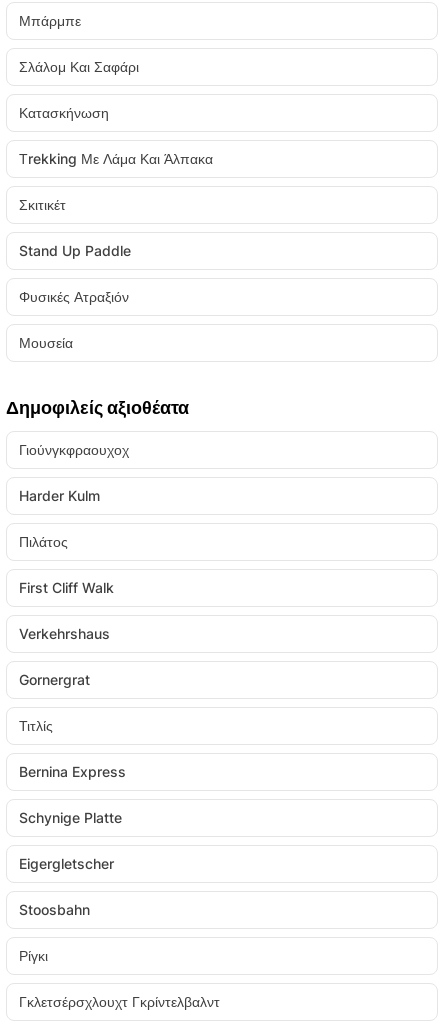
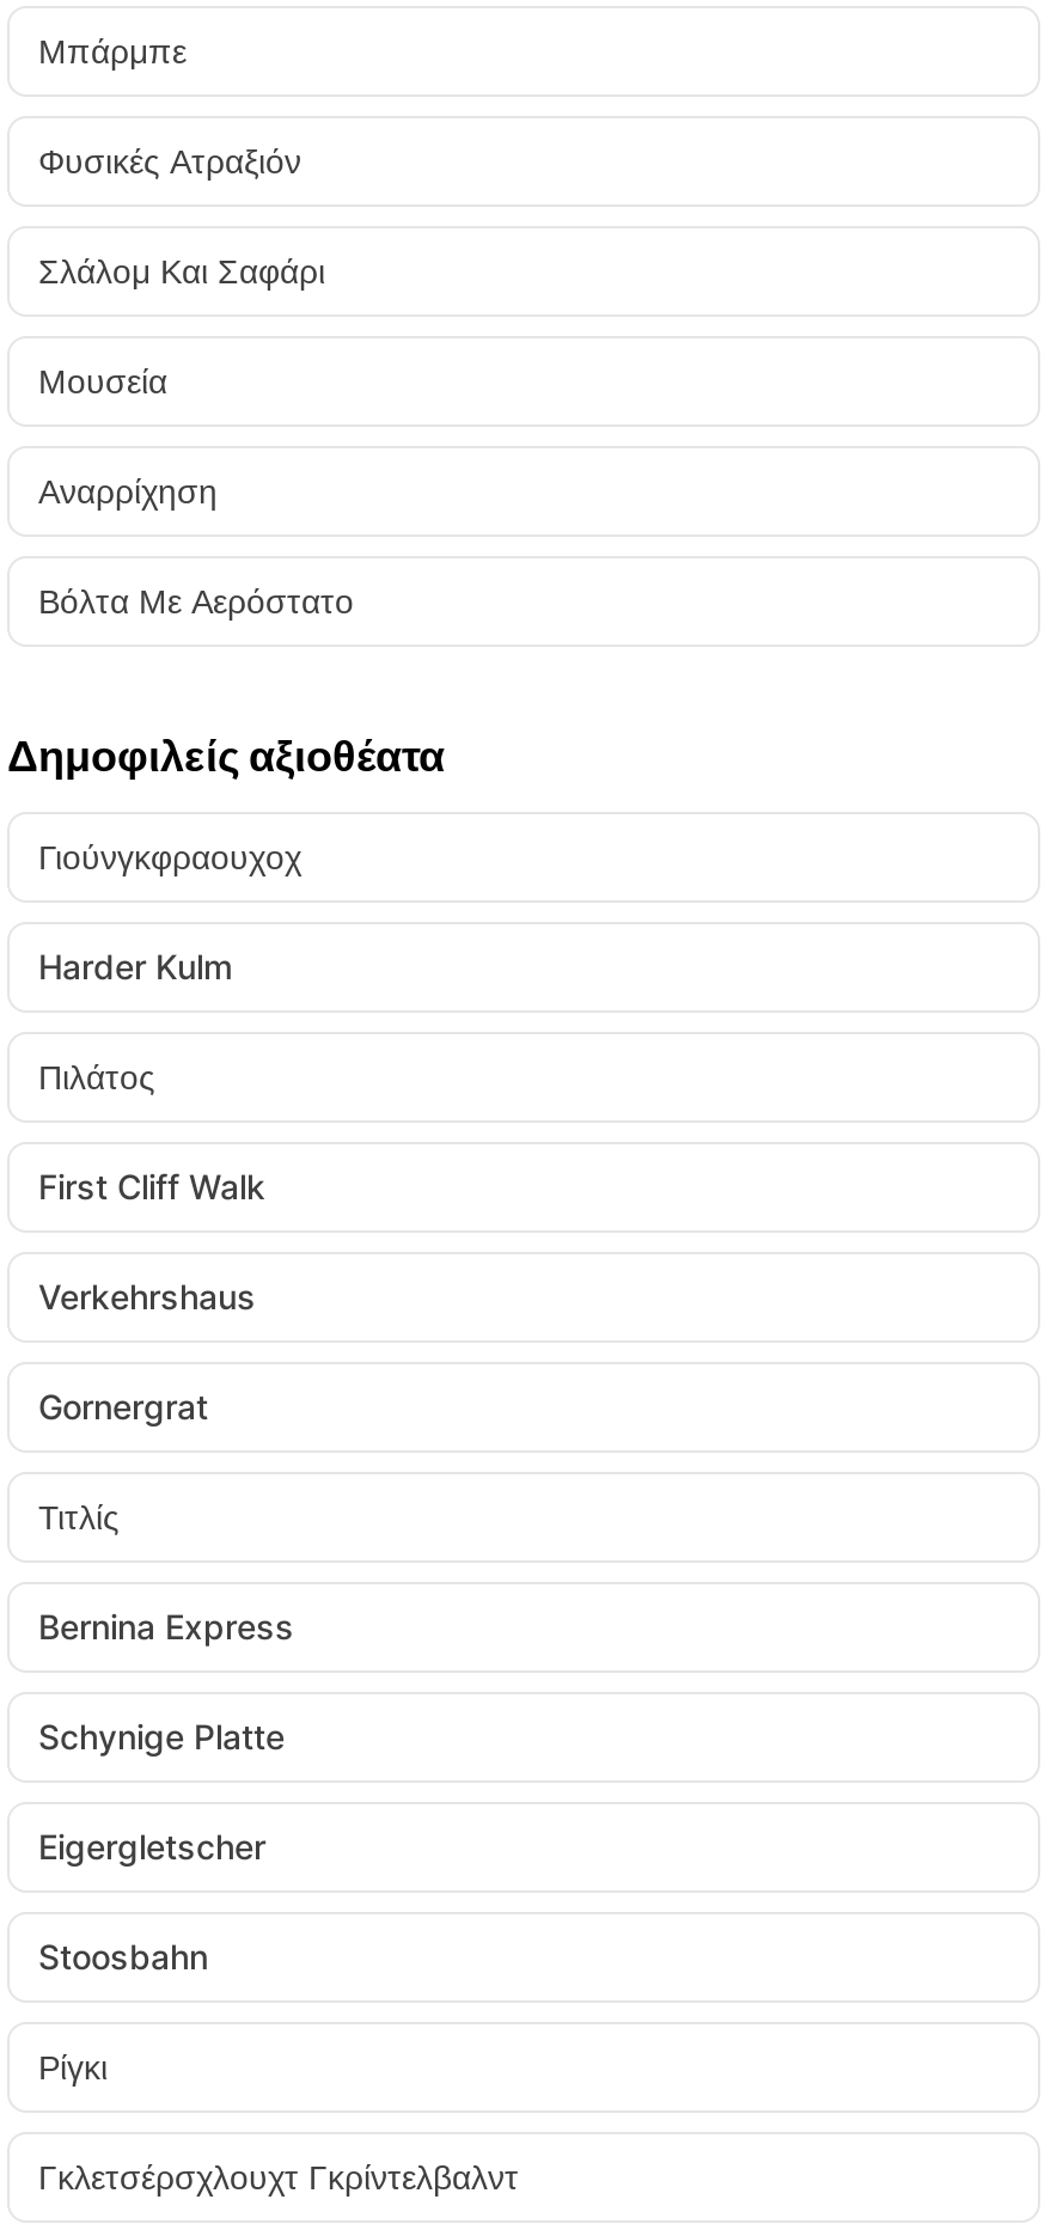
moved [19,58,139,75] -> [38,250,325,291]: Σλάλομ Και Σαφάρι
[19,104,213,259] Κατασκήνωση | Τrekking Με Λάμα Και Άλπακα | Σκιτικέτ | Stand Up Paddle -> none
moved [19,288,129,305] -> [38,140,301,181]: Φυσικές Ατραξιόν
moved [19,334,73,351] -> [38,360,167,401]: Μουσεία
none -> [38,470,354,621] Αναρρίχηση | Βόλτα Με Αερόστατο

